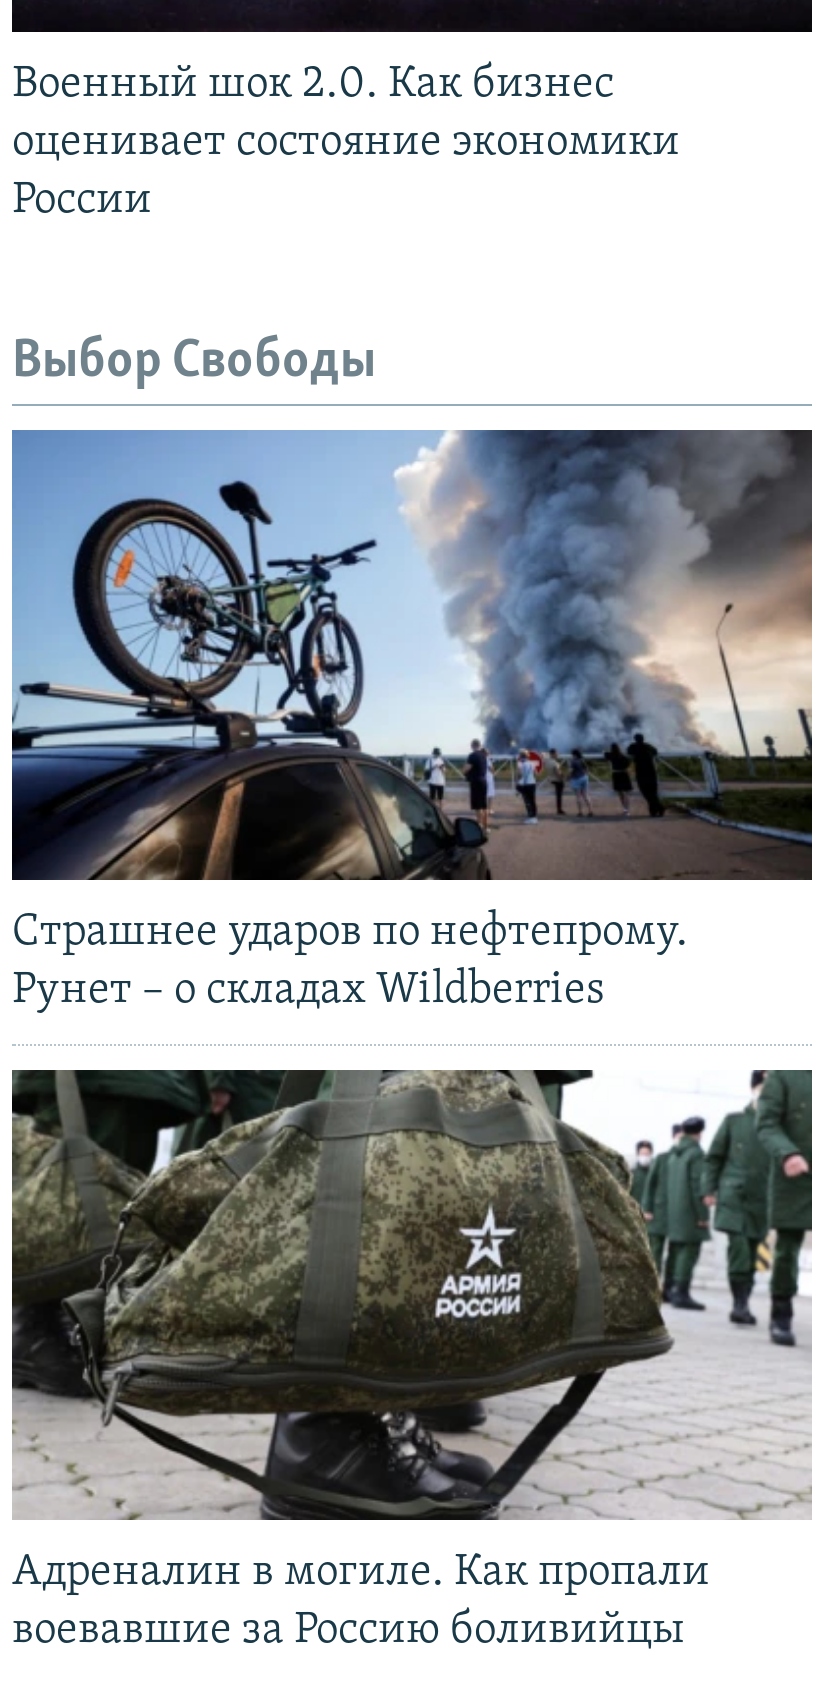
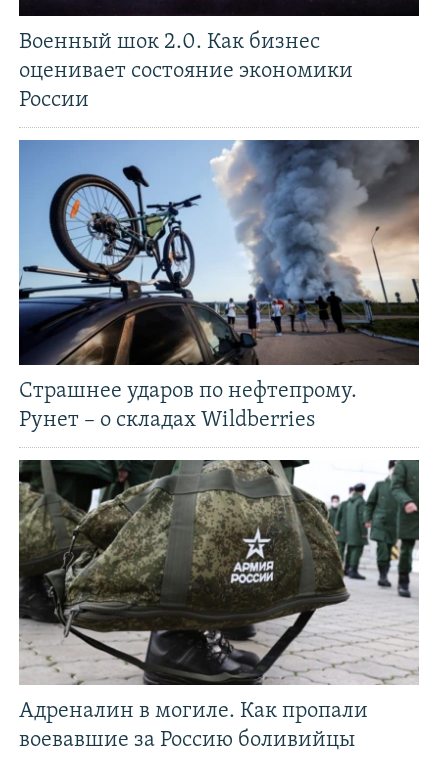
[12,336,376,390] Выбор Свободы -> none

